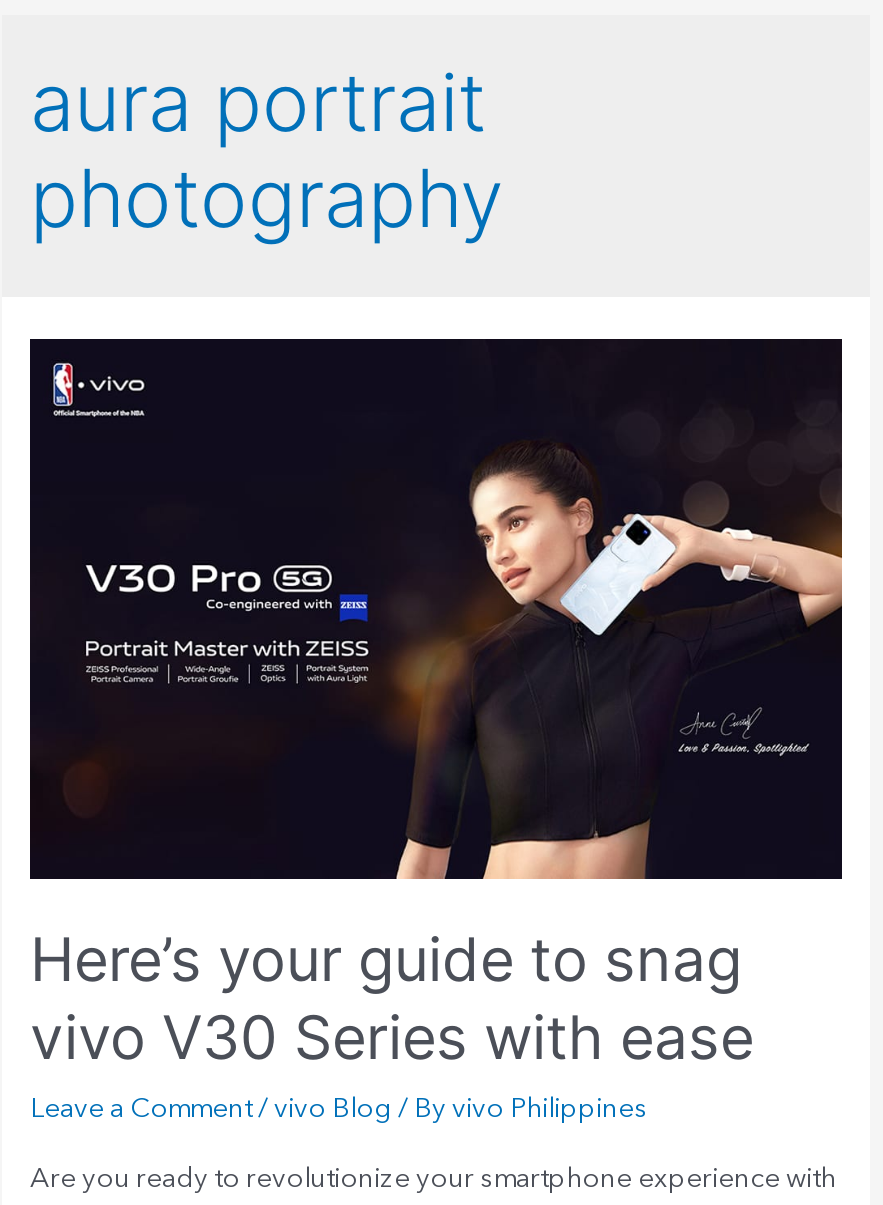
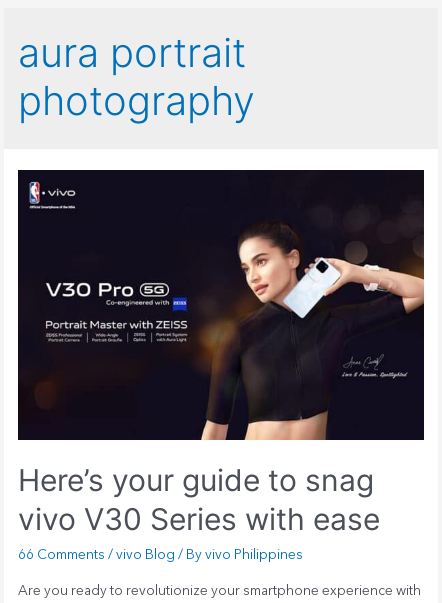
[30,1089,648,1127] Leave a Comment /vivo Blog / By vivo Philippines -> [18,545,303,564] 66 Comments /vivo Blog / By vivo Philippines

